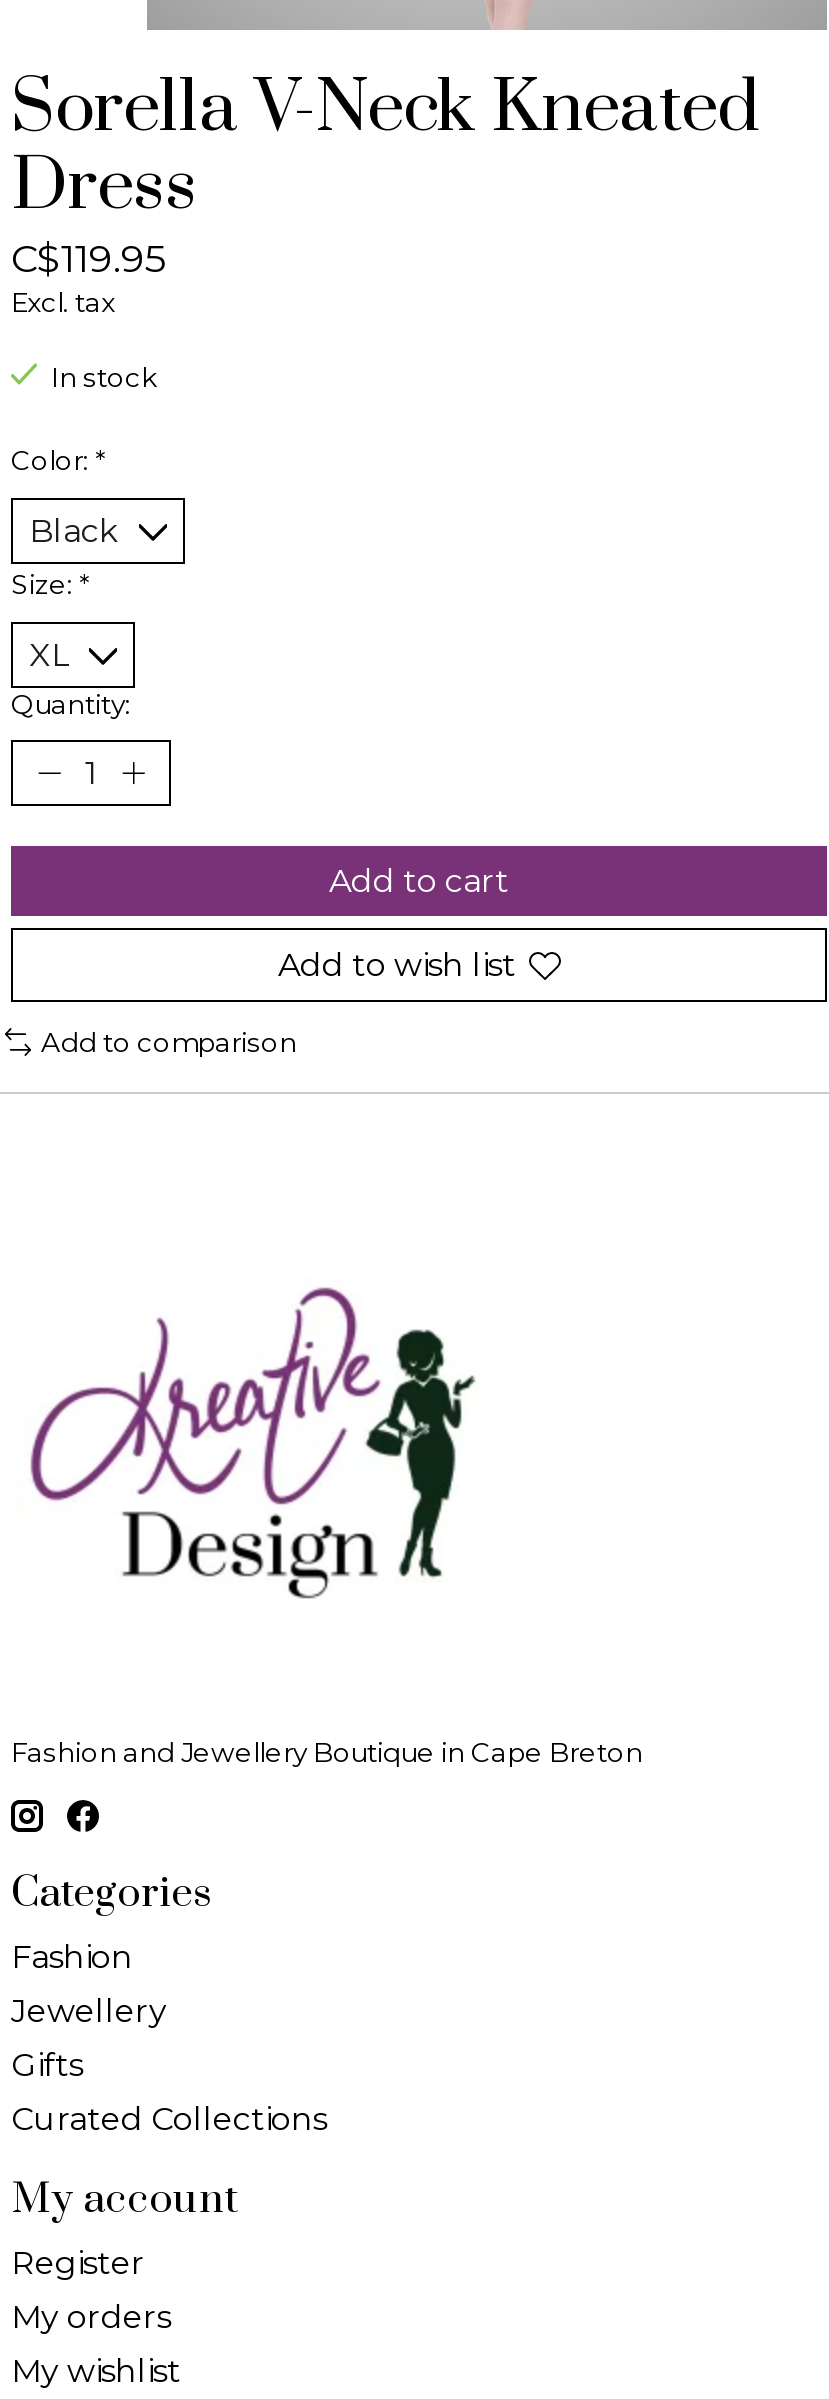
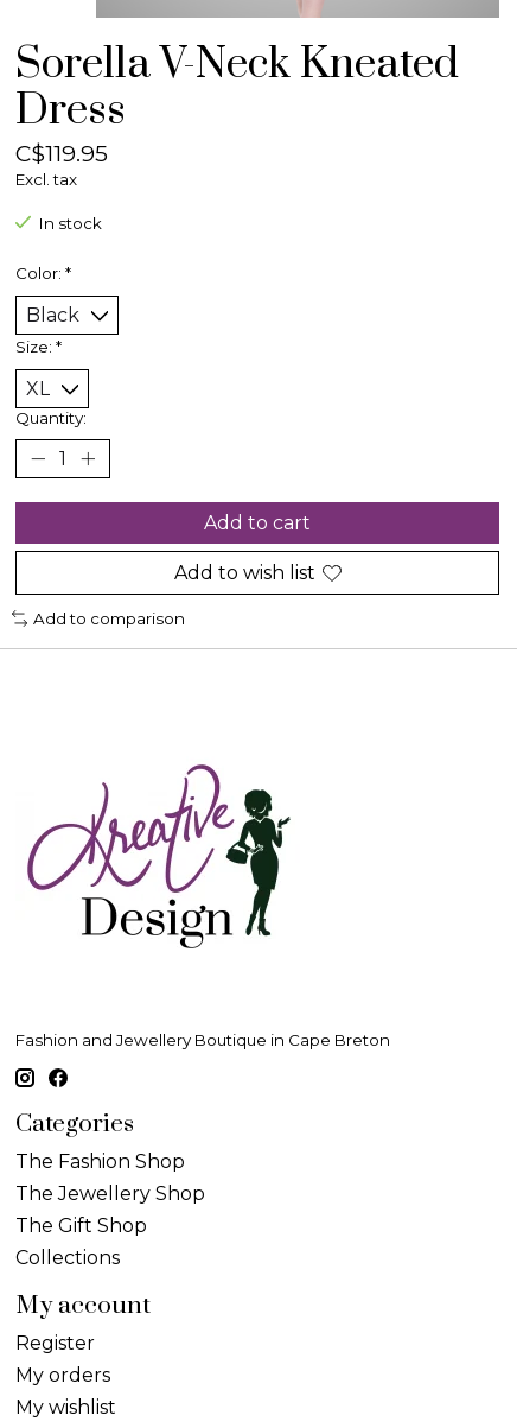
[11,1938,327,2138] Fashion | Jewellery | Gifts | Curated Collections -> [15,1150,205,1269] The Fashion Shop | The Jewellery Shop | The Gift Shop | Collections

